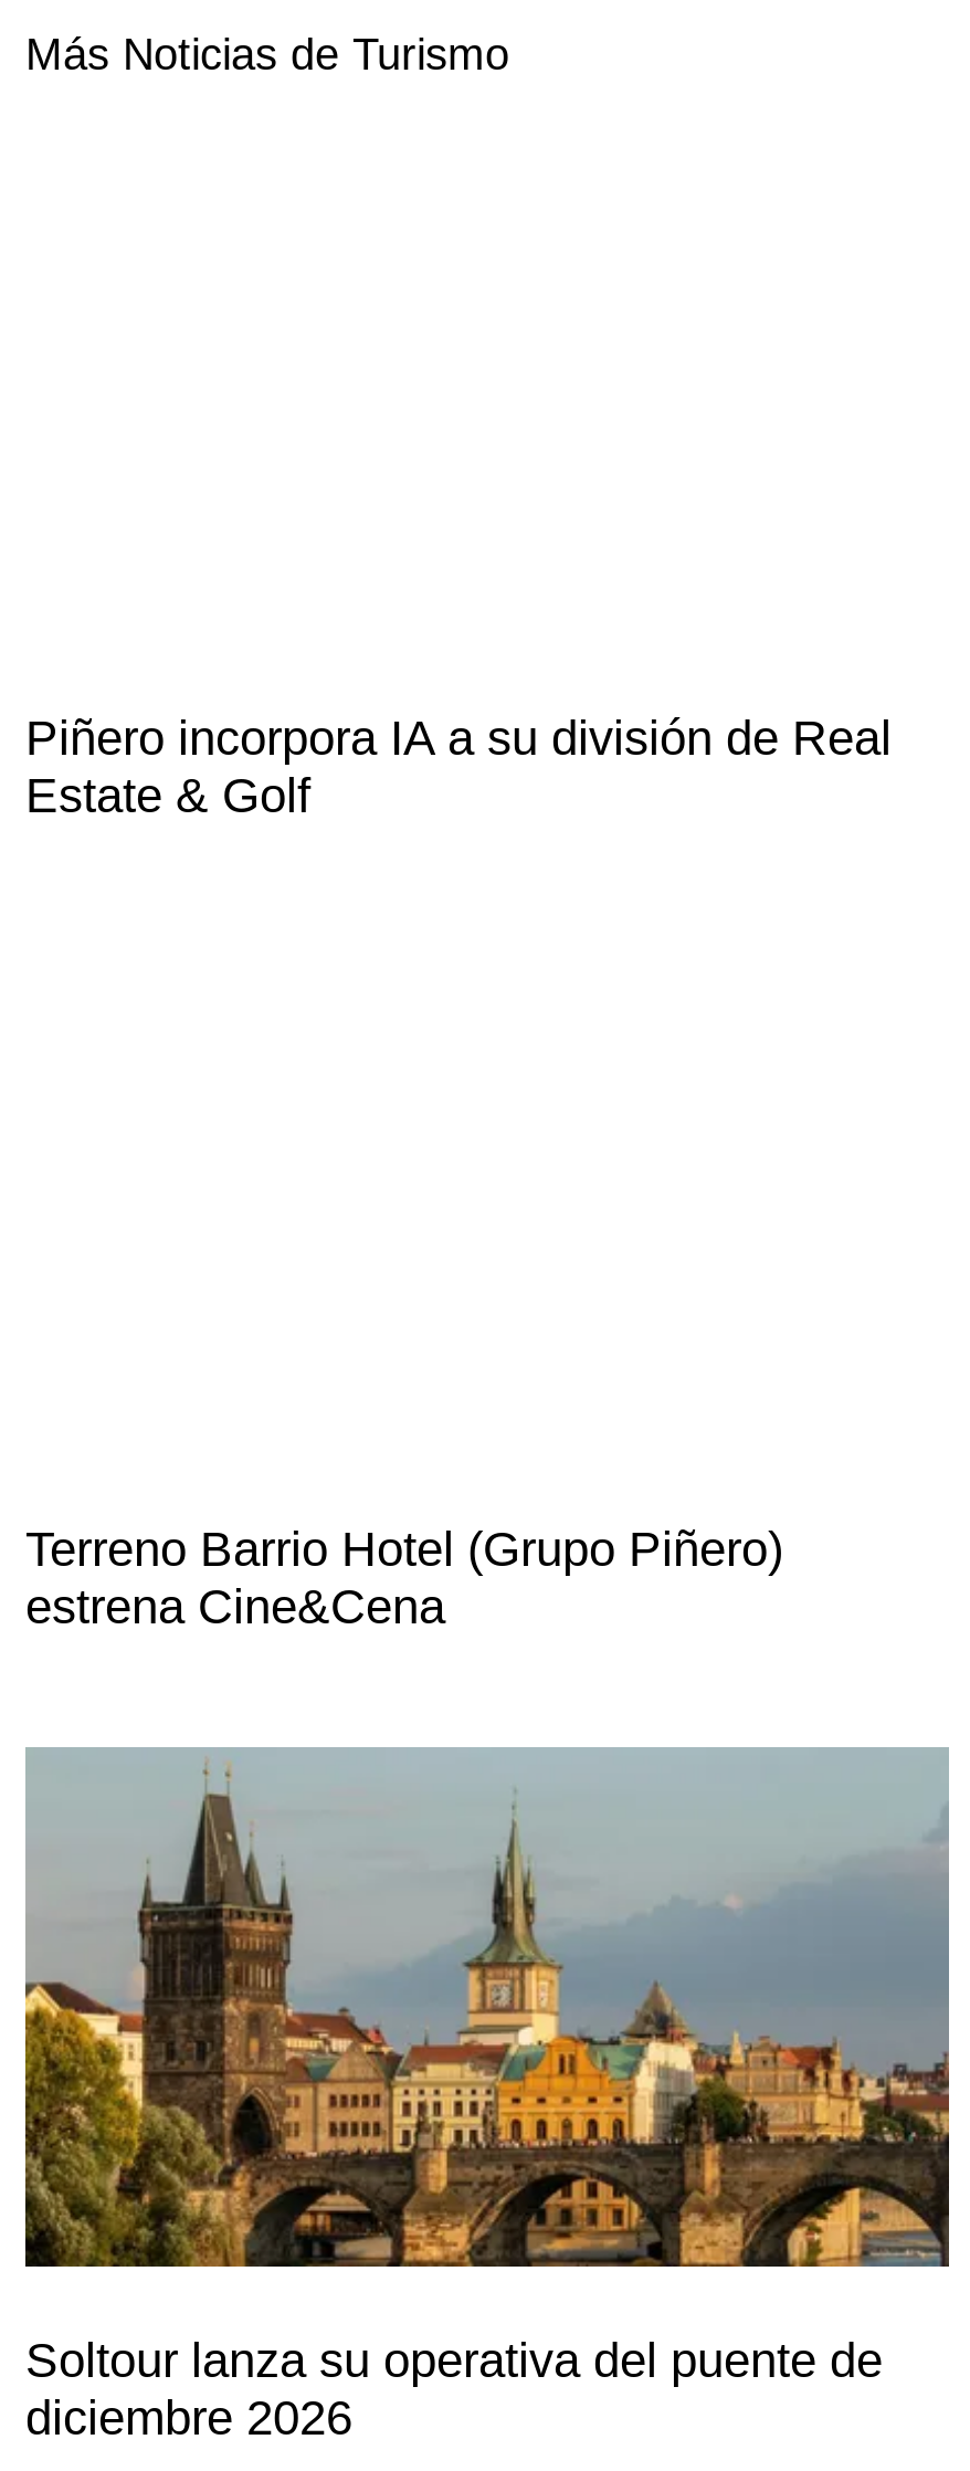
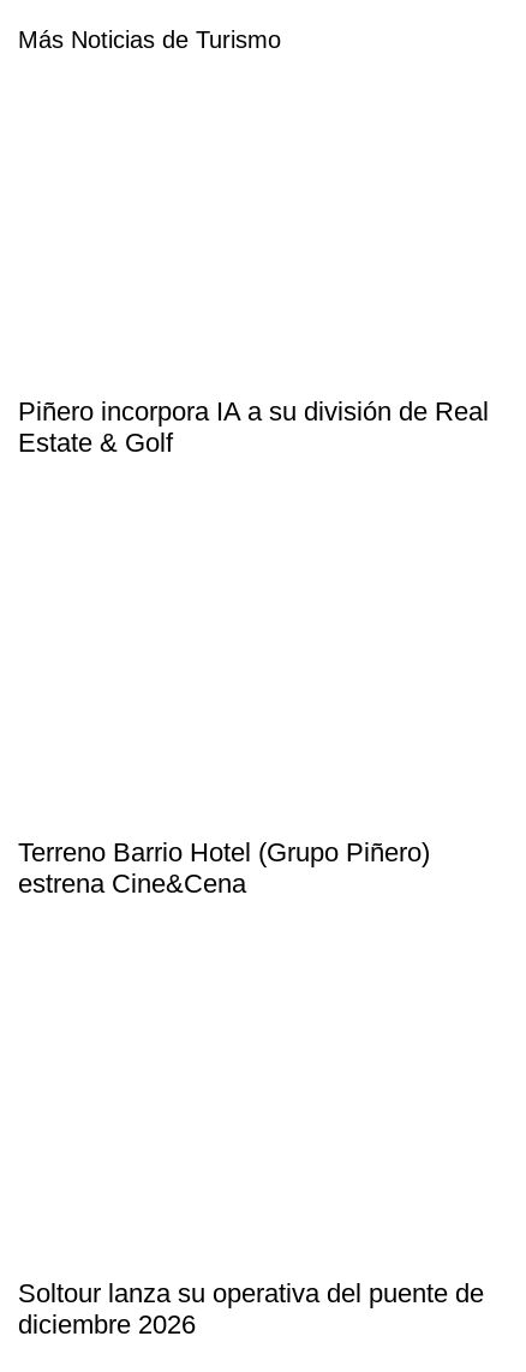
[23,1747,951,2269] [image] -> none

